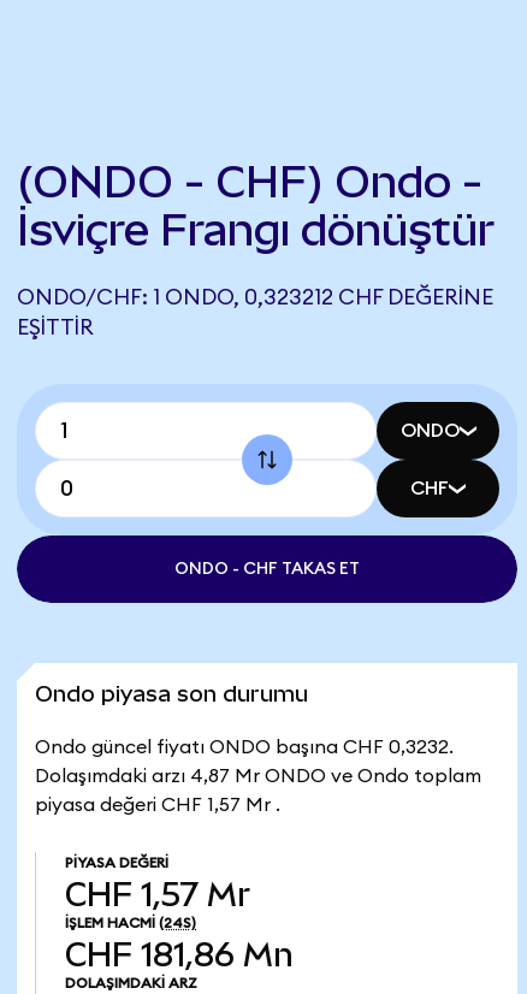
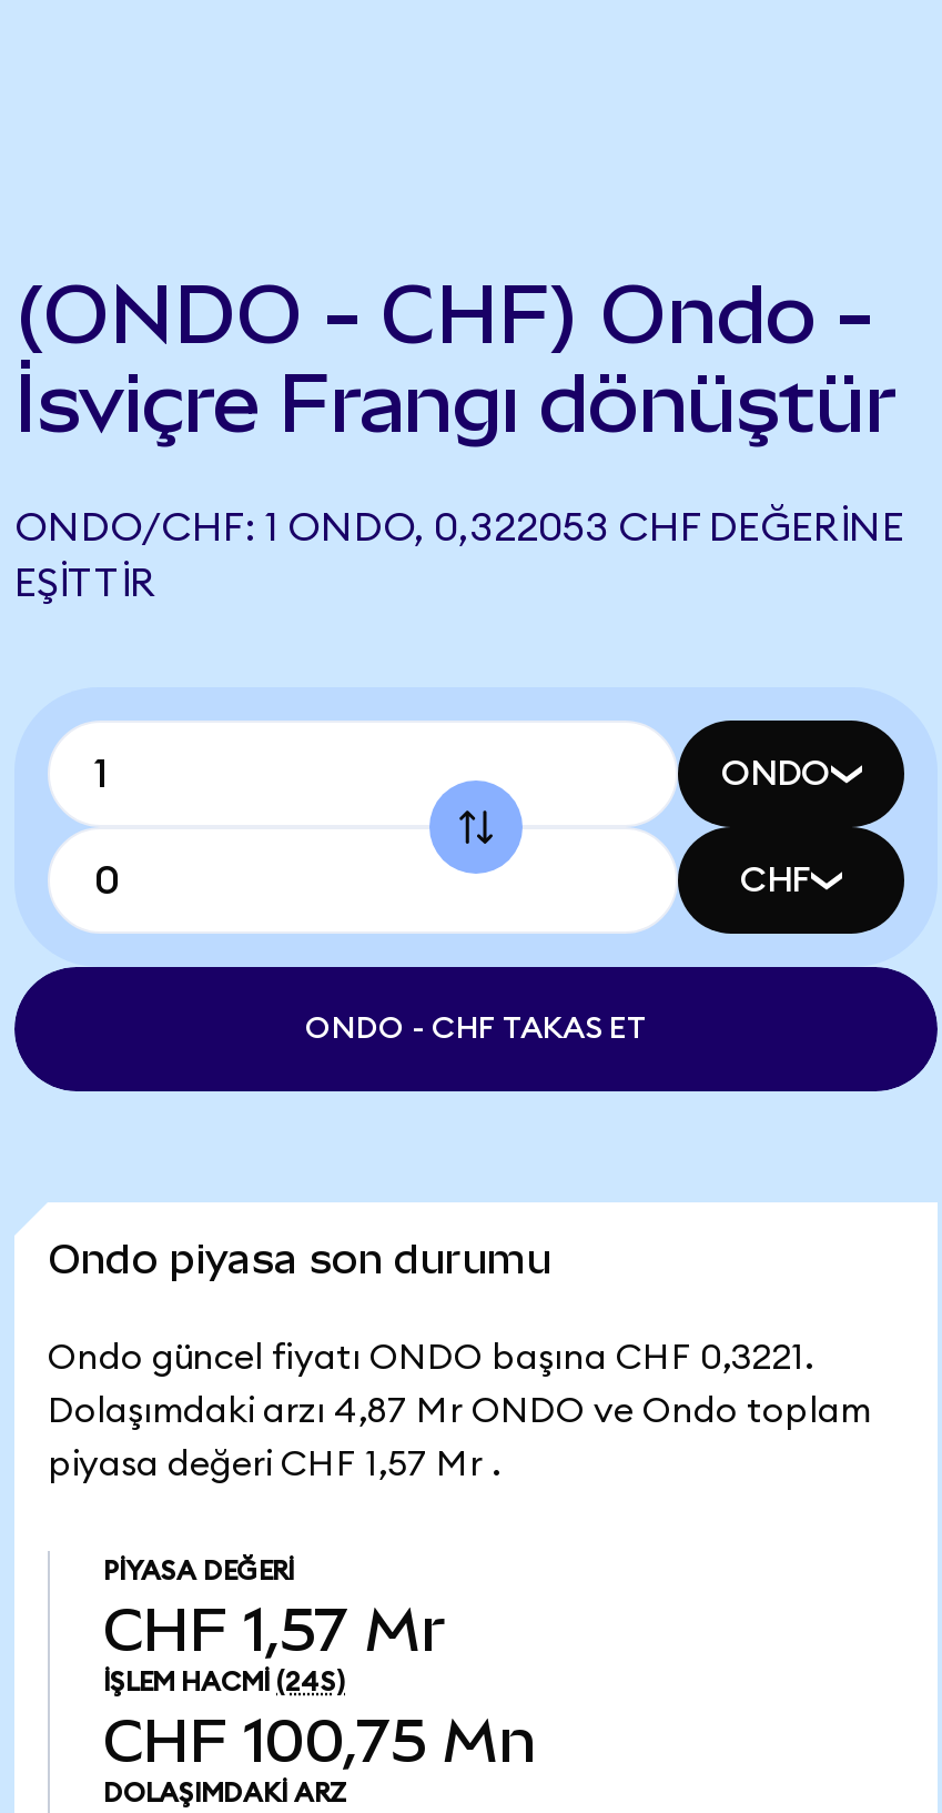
[17,286,493,308] ONDO/CHF: 1 ONDO, 0,323212 CHF DEĞERINE -> [14,507,904,547] ONDO/CHF: 1 ONDO, 0,322053 CHF DEĞERINE
[35,738,454,757] Ondo güncel fiyatı ONDO başına CHF 0,3232. -> [48,1340,813,1376] Ondo güncel fiyatı ONDO başına CHF 0,3221.
[65,936,294,974] CHF 181,86 Mn -> [103,1706,536,1775] CHF 100,75 Mn

